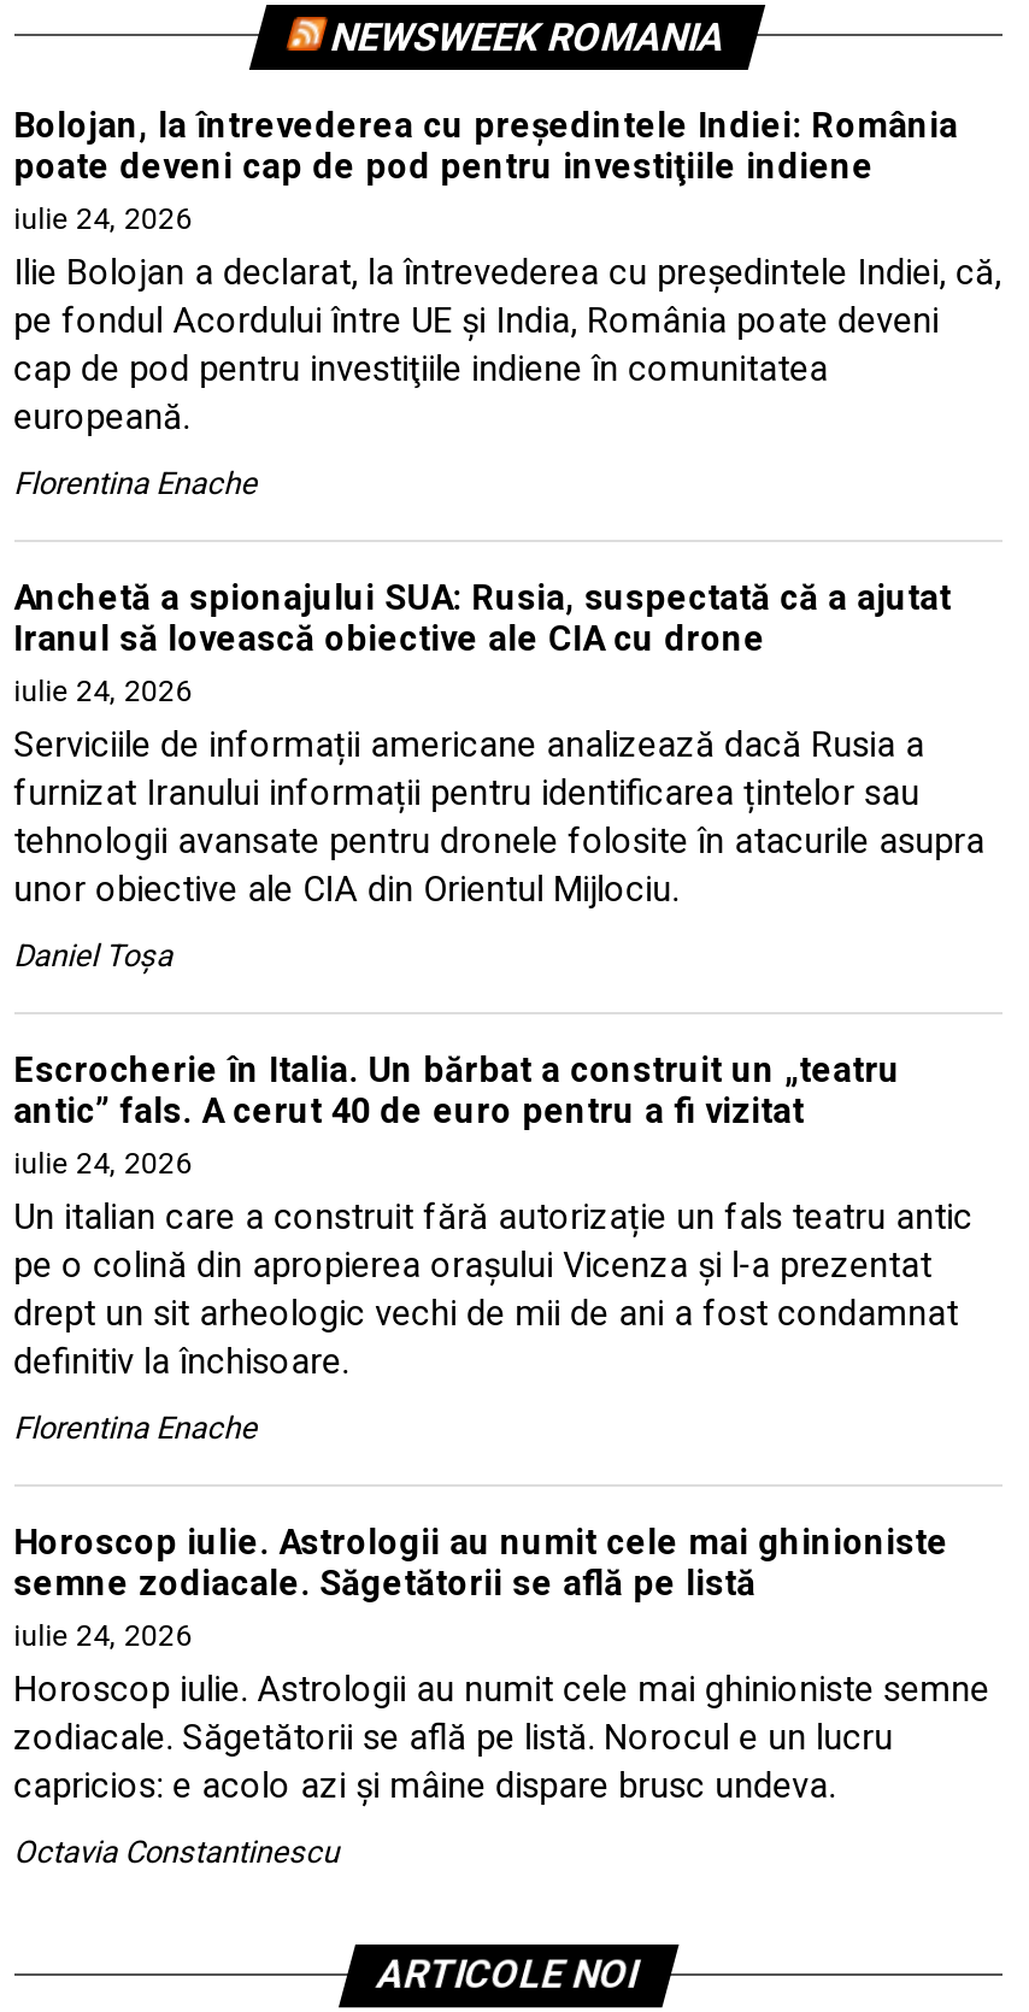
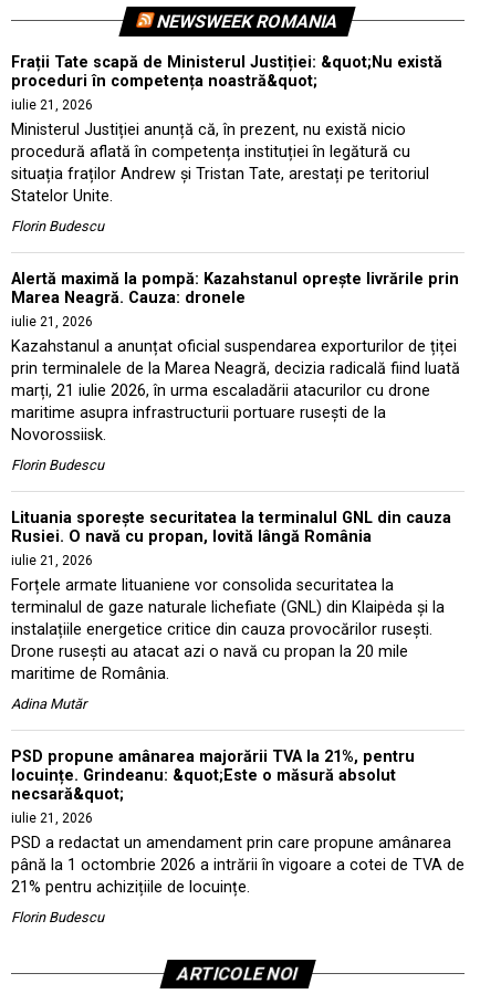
[14,106,1002,438] Bolojan, la întrevederea cu preşedintele Indiei: România | poate deveni cap de pod pentru investiţiile indiene | iulie 24, 2026 | Ilie Bolojan a declarat, la întrevederea cu preşedintele Indiei, că, | pe fondul Acordului între UE şi India, România poate deveni | cap de pod pentru investiţiile indiene în comunitatea | europeană. -> [11,53,442,205] Frații Tate scapă de Ministerul Justiției: &quot;Nu există | proceduri în competența noastră&quot; | iulie 21, 2026 | Ministerul Justiției anunță că, în prezent, nu există nicio | procedură aflată în competența instituției în legătură cu | situația fraților Andrew și Tristan Tate, arestați pe teritoriul | Statelor Unite.
[14,465,257,501] Florentina Enache -> [11,218,104,234] Florin Budescu
[14,578,985,910] Anchetă a spionajului SUA: Rusia, suspectată că a ajutat | Iranul să lovească obiective ale CIA cu drone | iulie 24, 2026 | Serviciile de informații americane analizează dacă Rusia a | furnizat Iranului informații pentru identificarea țintelor sau | tehnologii avansate pentru dronele folosite în atacurile asupra | unor obiective ale CIA din Orientul Mijlociu. -> [11,270,460,444] Alertă maximă la pompă: Kazahstanul oprește livrările prin | Marea Neagră. Cauza: dronele | iulie 21, 2026 | Kazahstanul a anunțat oficial suspendarea exporturilor de țiței | prin terminalele de la Marea Neagră, decizia radicală fiind luată | marți, 21 iulie 2026, în urma escaladării atacurilor cu drone | maritime asupra infrastructurii portuare rusești de la | Novorossiisk.
[14,937,173,973] Daniel Toșa -> [11,456,104,473] Florin Budescu
[14,1050,973,1383] Escrocherie în Italia. Un bărbat a construit un „teatru | antic” fals. A cerut 40 de euro pentru a fi vizitat | iulie 24, 2026 | Un italian care a construit fără autorizație un fals teatru antic | pe o colină din apropierea orașului Vicenza și l-a prezentat | drept un sit arheologic vechi de mii de ani a fost condamnat | definitiv la închisoare. -> [11,508,451,683] Lituania sporește securitatea la terminalul GNL din cauza | Rusiei. O navă cu propan, lovită lângă România | iulie 21, 2026 | Forțele armate lituaniene vor consolida securitatea la | terminalul de gaze naturale lichefiate (GNL) din Klaipėda și la | instalațiile energetice critice din cauza provocărilor rusești. | Drone rusești au atacat azi o navă cu propan la 20 mile | maritime de România.
[14,1409,257,1445] Florentina Enache -> [11,695,86,712] Adina Mutăr
[14,1522,990,1807] Horoscop iulie. Astrologii au numit cele mai ghinioniste | semne zodiacale. Săgetătorii se află pe listă | iulie 24, 2026 | Horoscop iulie. Astrologii au numit cele mai ghinioniste semne | zodiacale. Săgetătorii se află pe listă. Norocul e un lucru | capricios: e acolo azi și mâine dispare brusc undeva. -> [11,747,464,896] PSD propune amânarea majorării TVA la 21%, pentru | locuințe. Grindeanu: &quot;Este o măsură absolut | necsară&quot; | iulie 21, 2026 | PSD a redactat un amendament prin care propune amânarea | până la 1 octombrie 2026 a intrării în vigoare a cotei de TVA de | 21% pentru achizițiile de locuințe.
[14,1833,339,1869] Octavia Constantinescu -> [11,909,104,925] Florin Budescu

